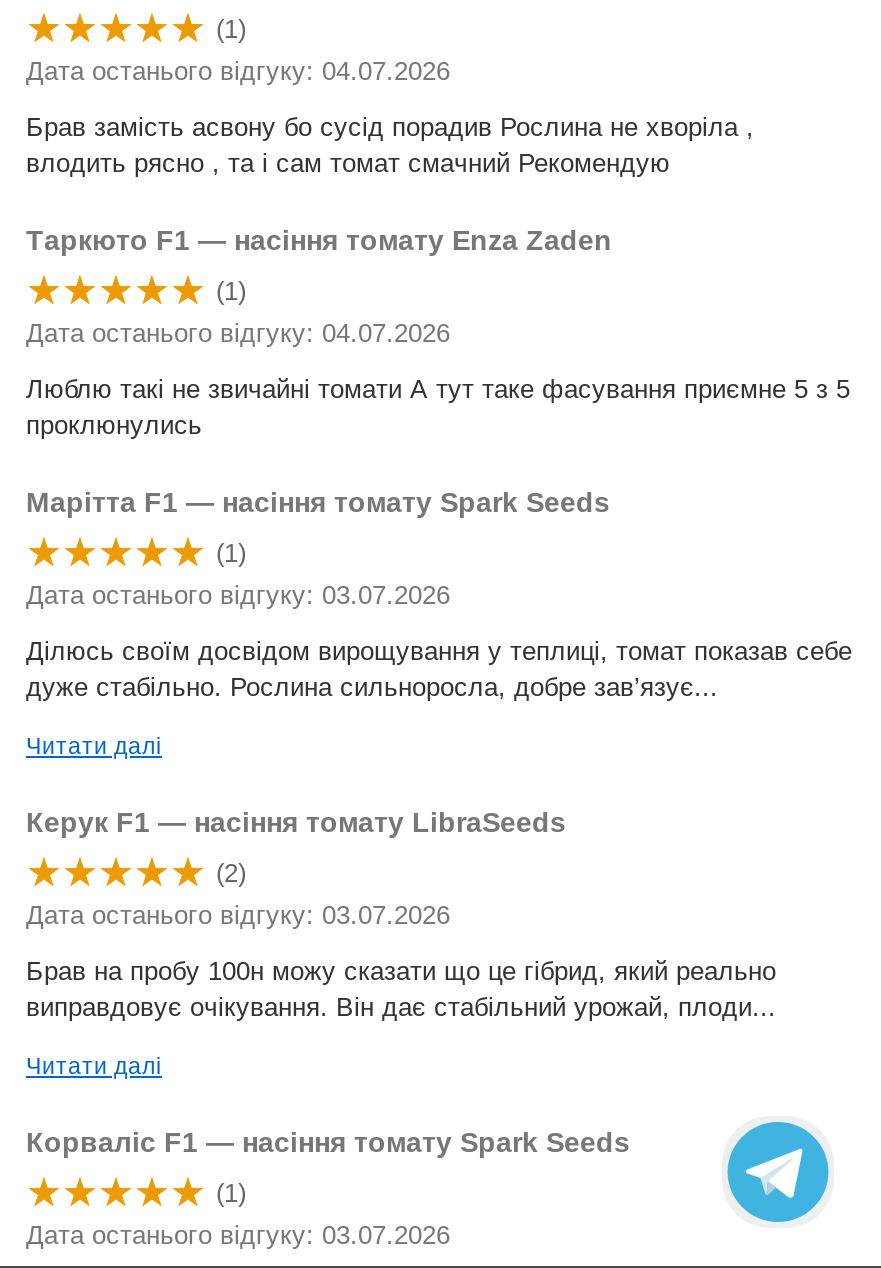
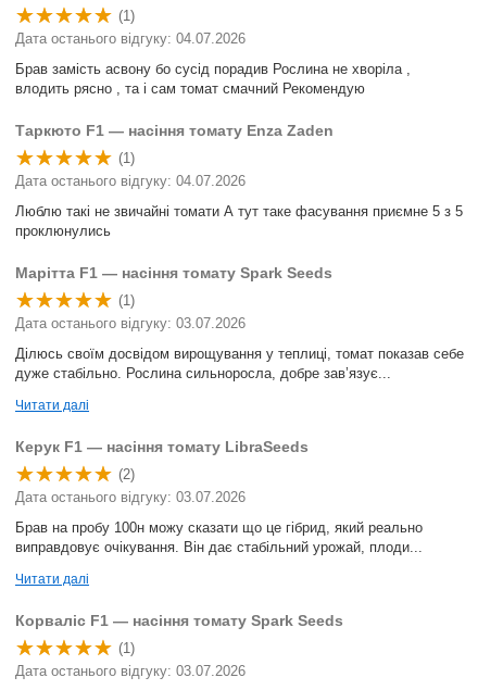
[724,1118,832,1226] [image] -> none

